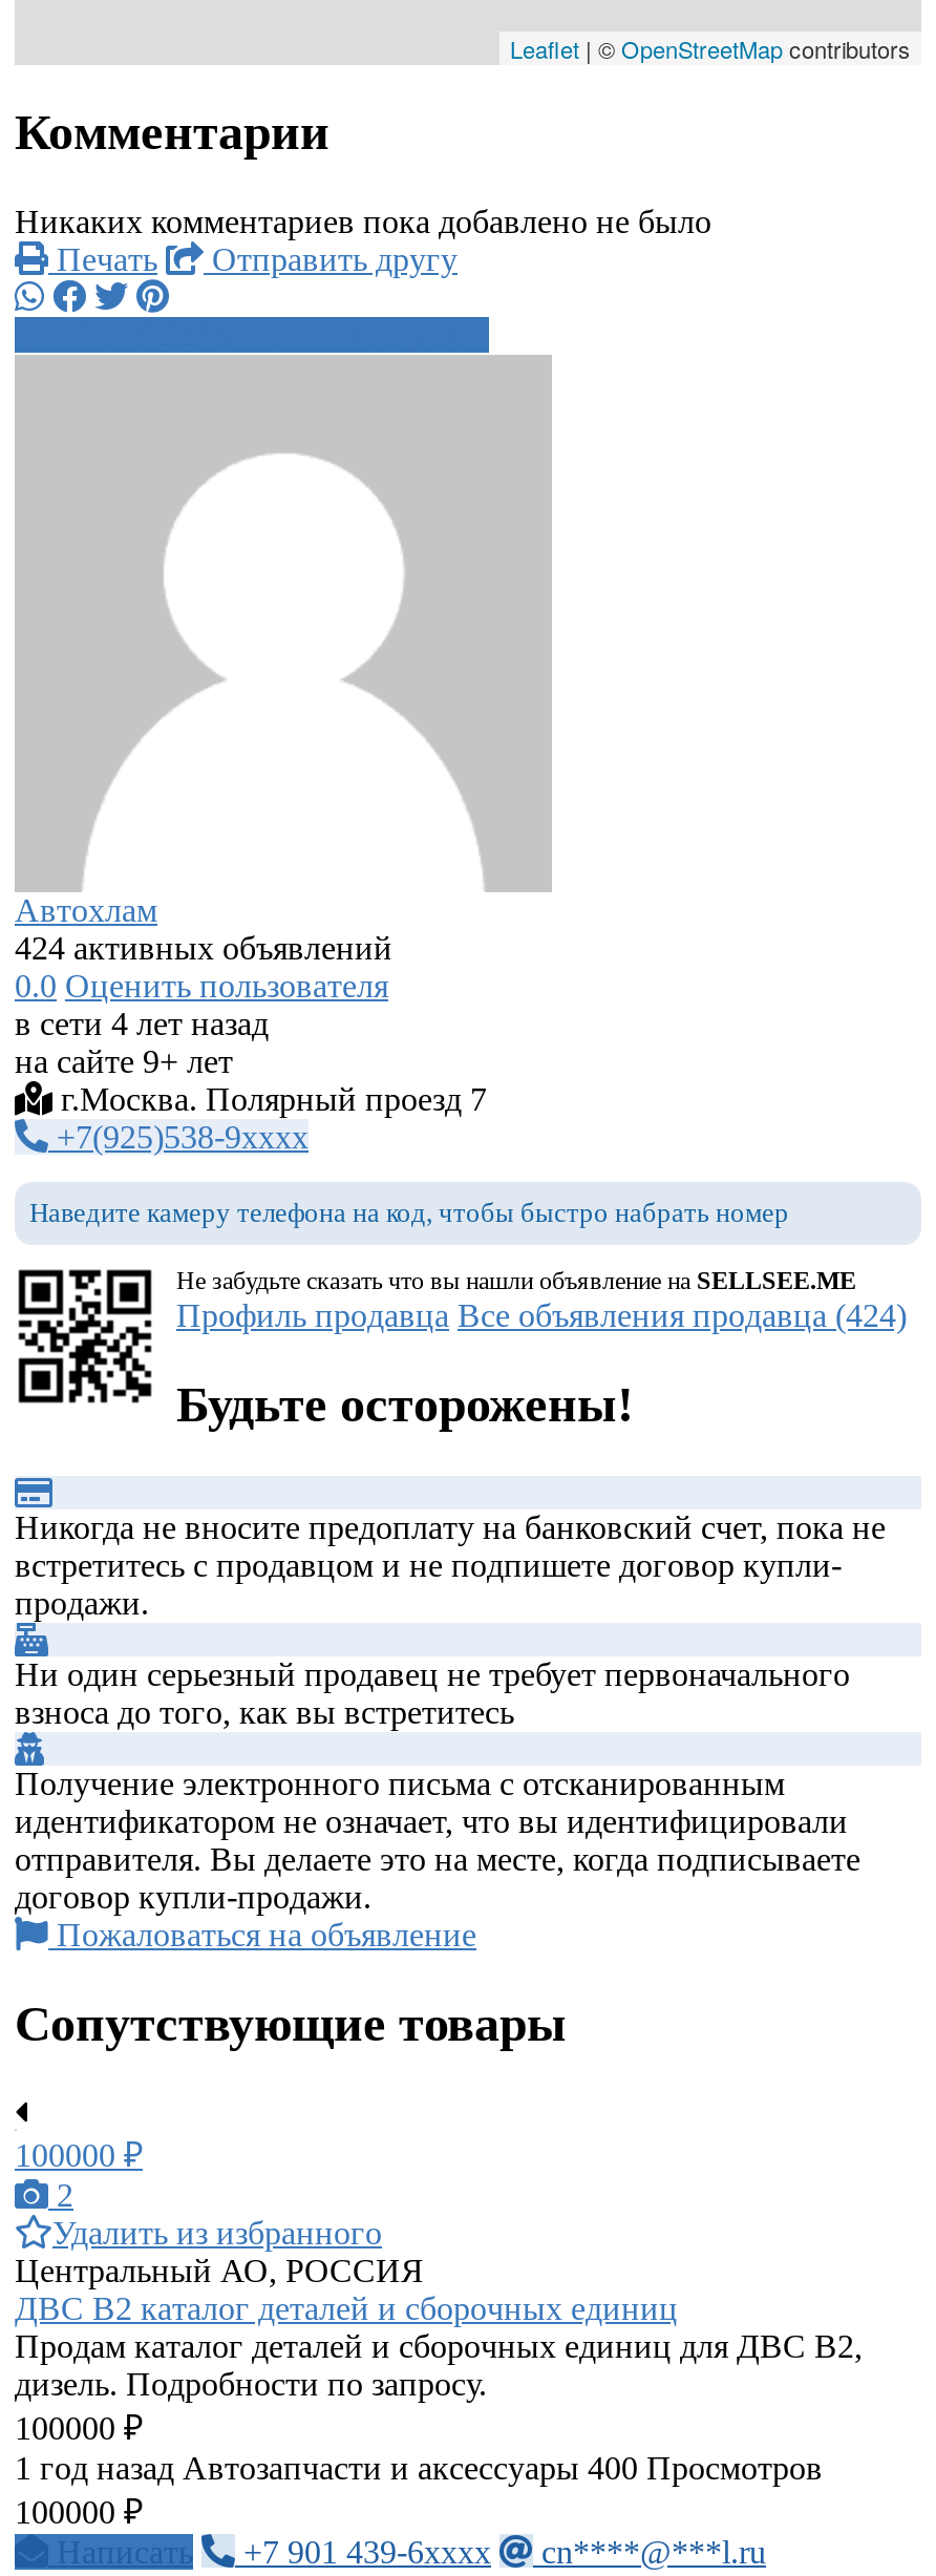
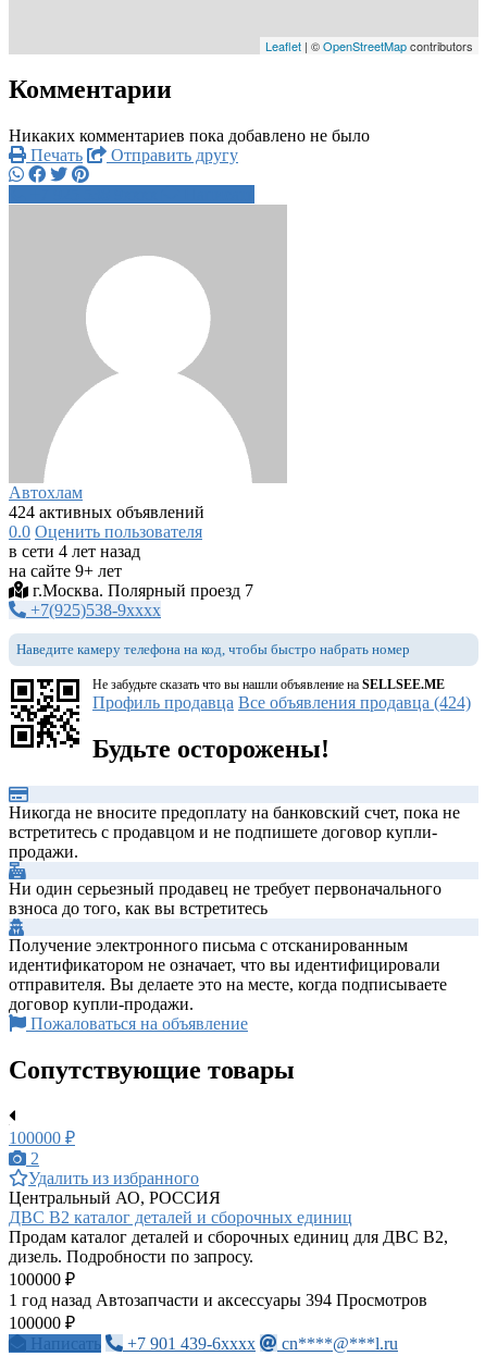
[15,2450,823,2486] 1 год назад Автозапчасти и аксессуары 400 Просмотров -> [9,1291,427,1309] 1 год назад Автозапчасти и аксессуары 394 Просмотров

